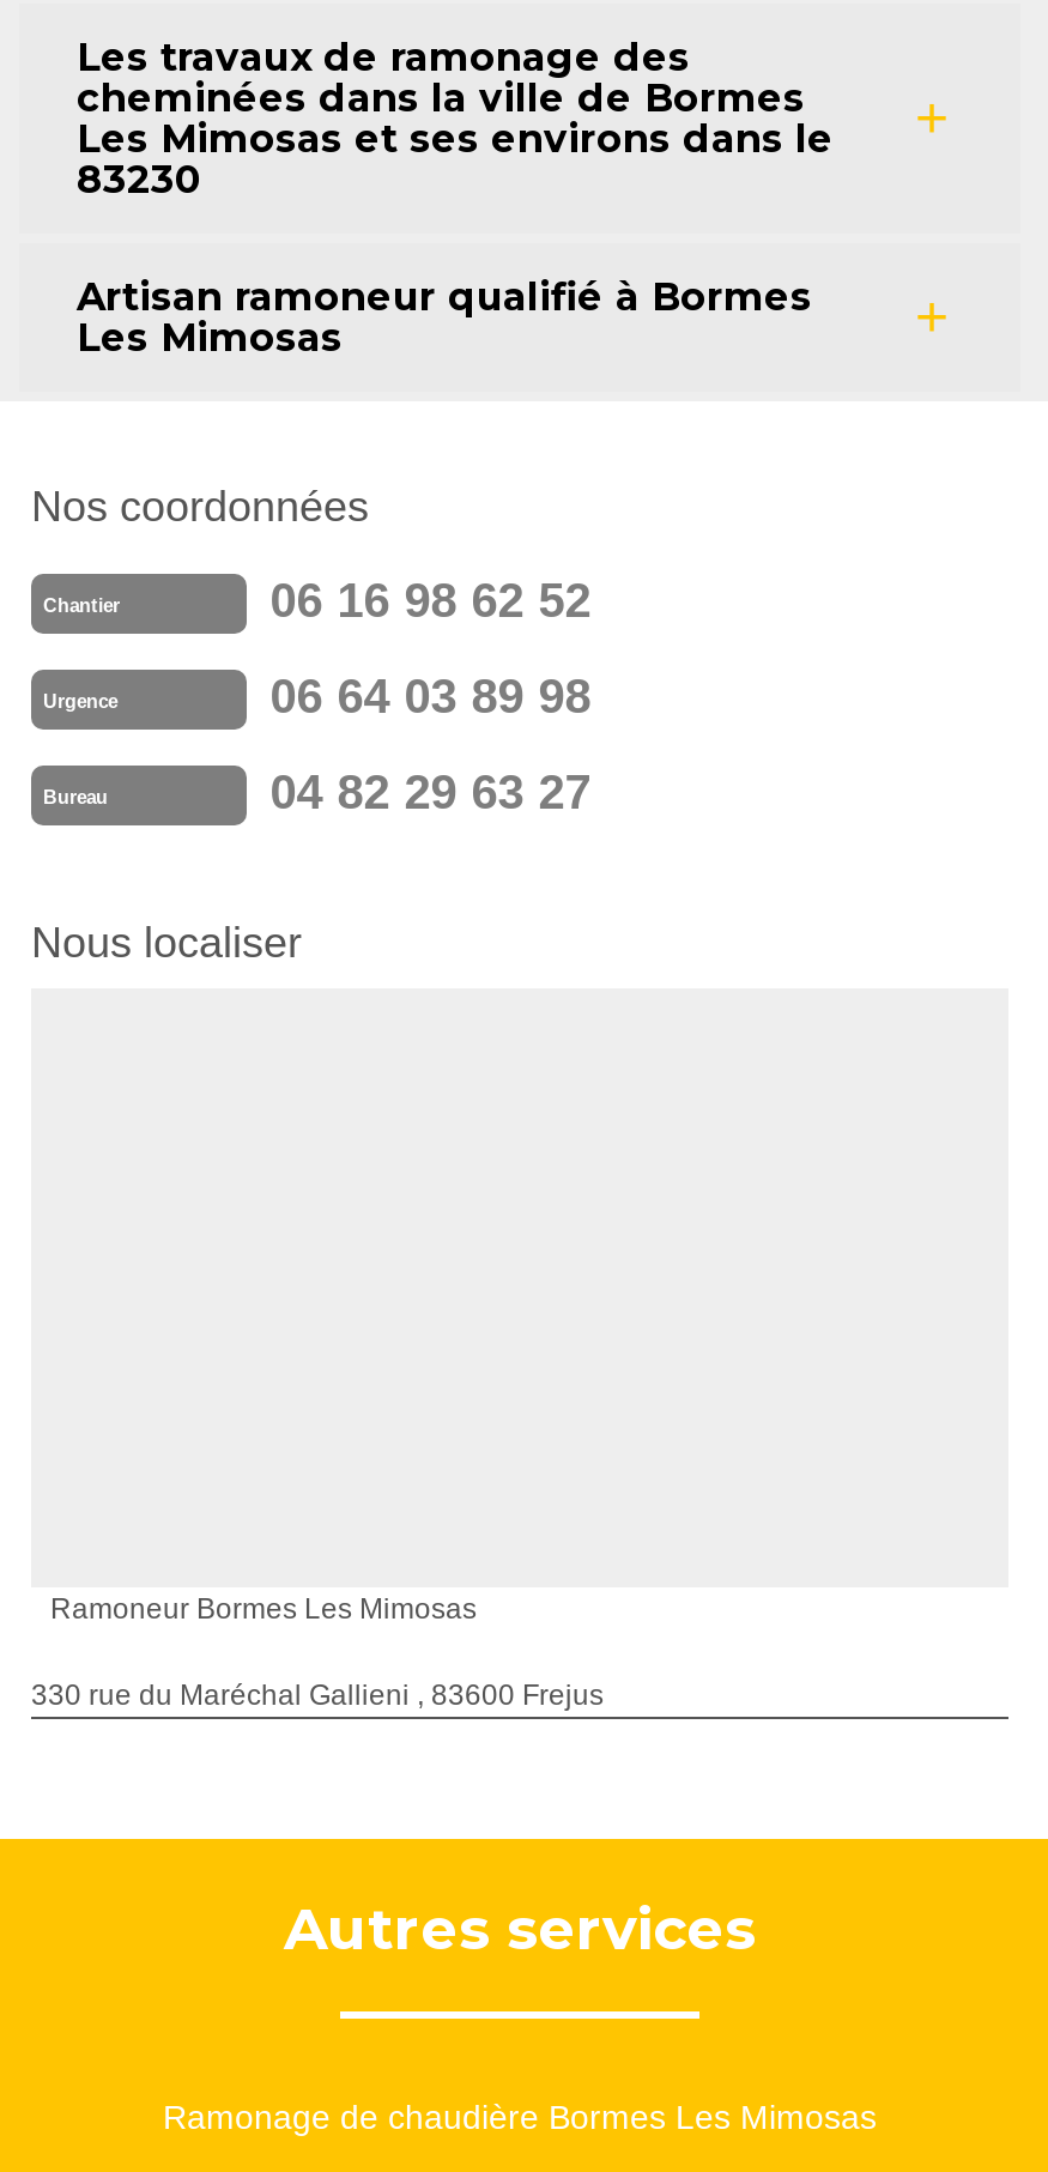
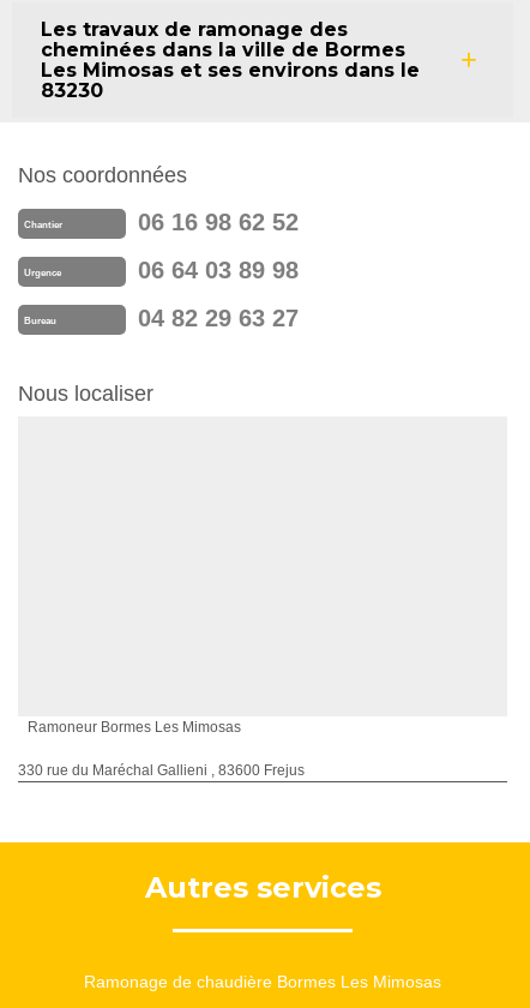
[77,274,812,361] Artisan ramoneur qualifié à Bormes | Les Mimosas -> none

